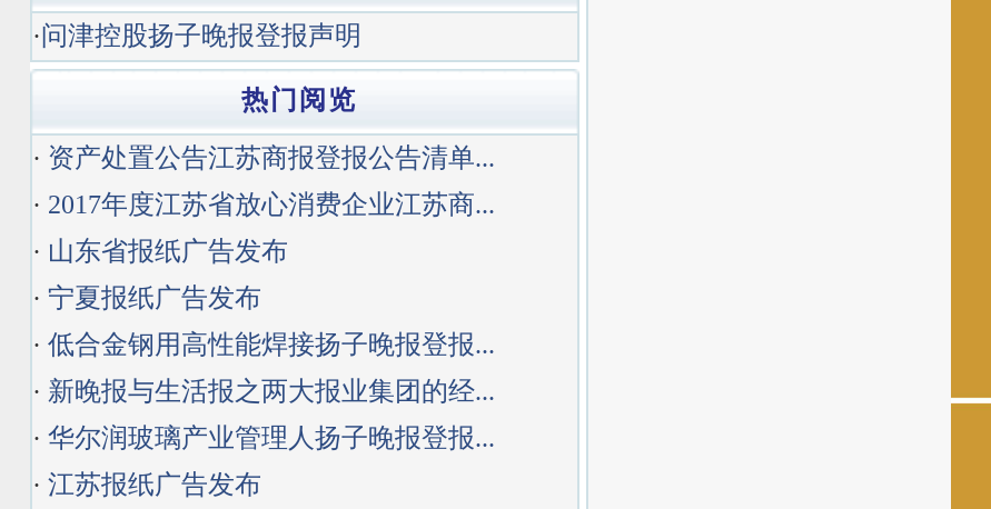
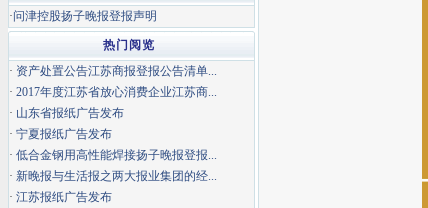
[32,422,495,453] ·华尔润玻璃产业管理人扬子晚报登报... -> none

